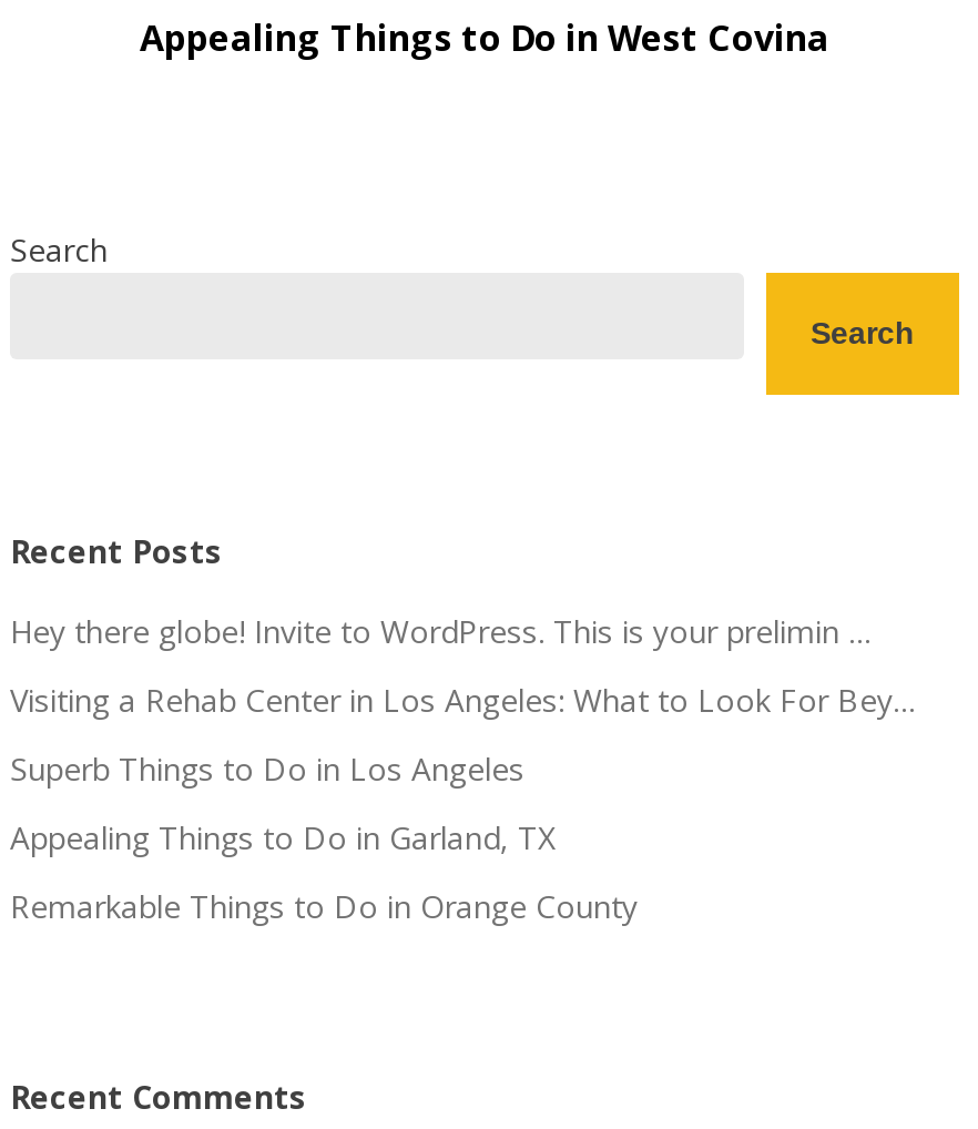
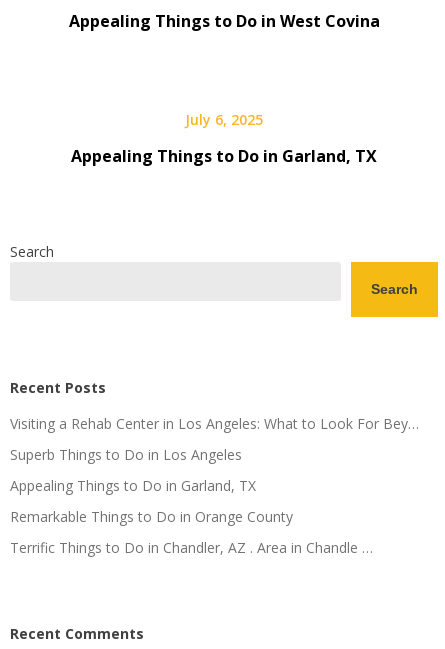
none -> [71,109,377,166] July 6, 2025 | Appealing Things to Do in Garland, TX
[10,609,873,651] Hey there globe! Invite to WordPress. This is your prelimin … -> none
none -> [10,537,373,556] Terrific Things to Do in Chandler, AZ . Area in Chandle …

